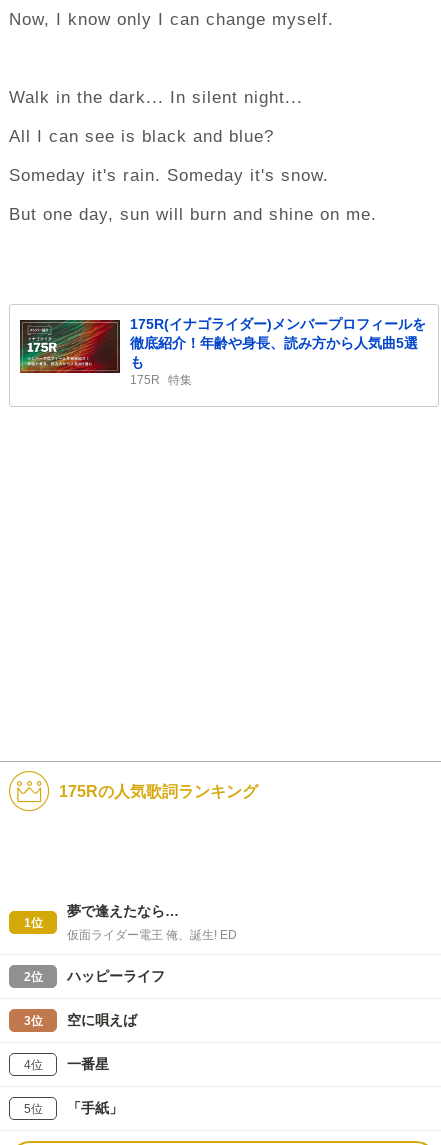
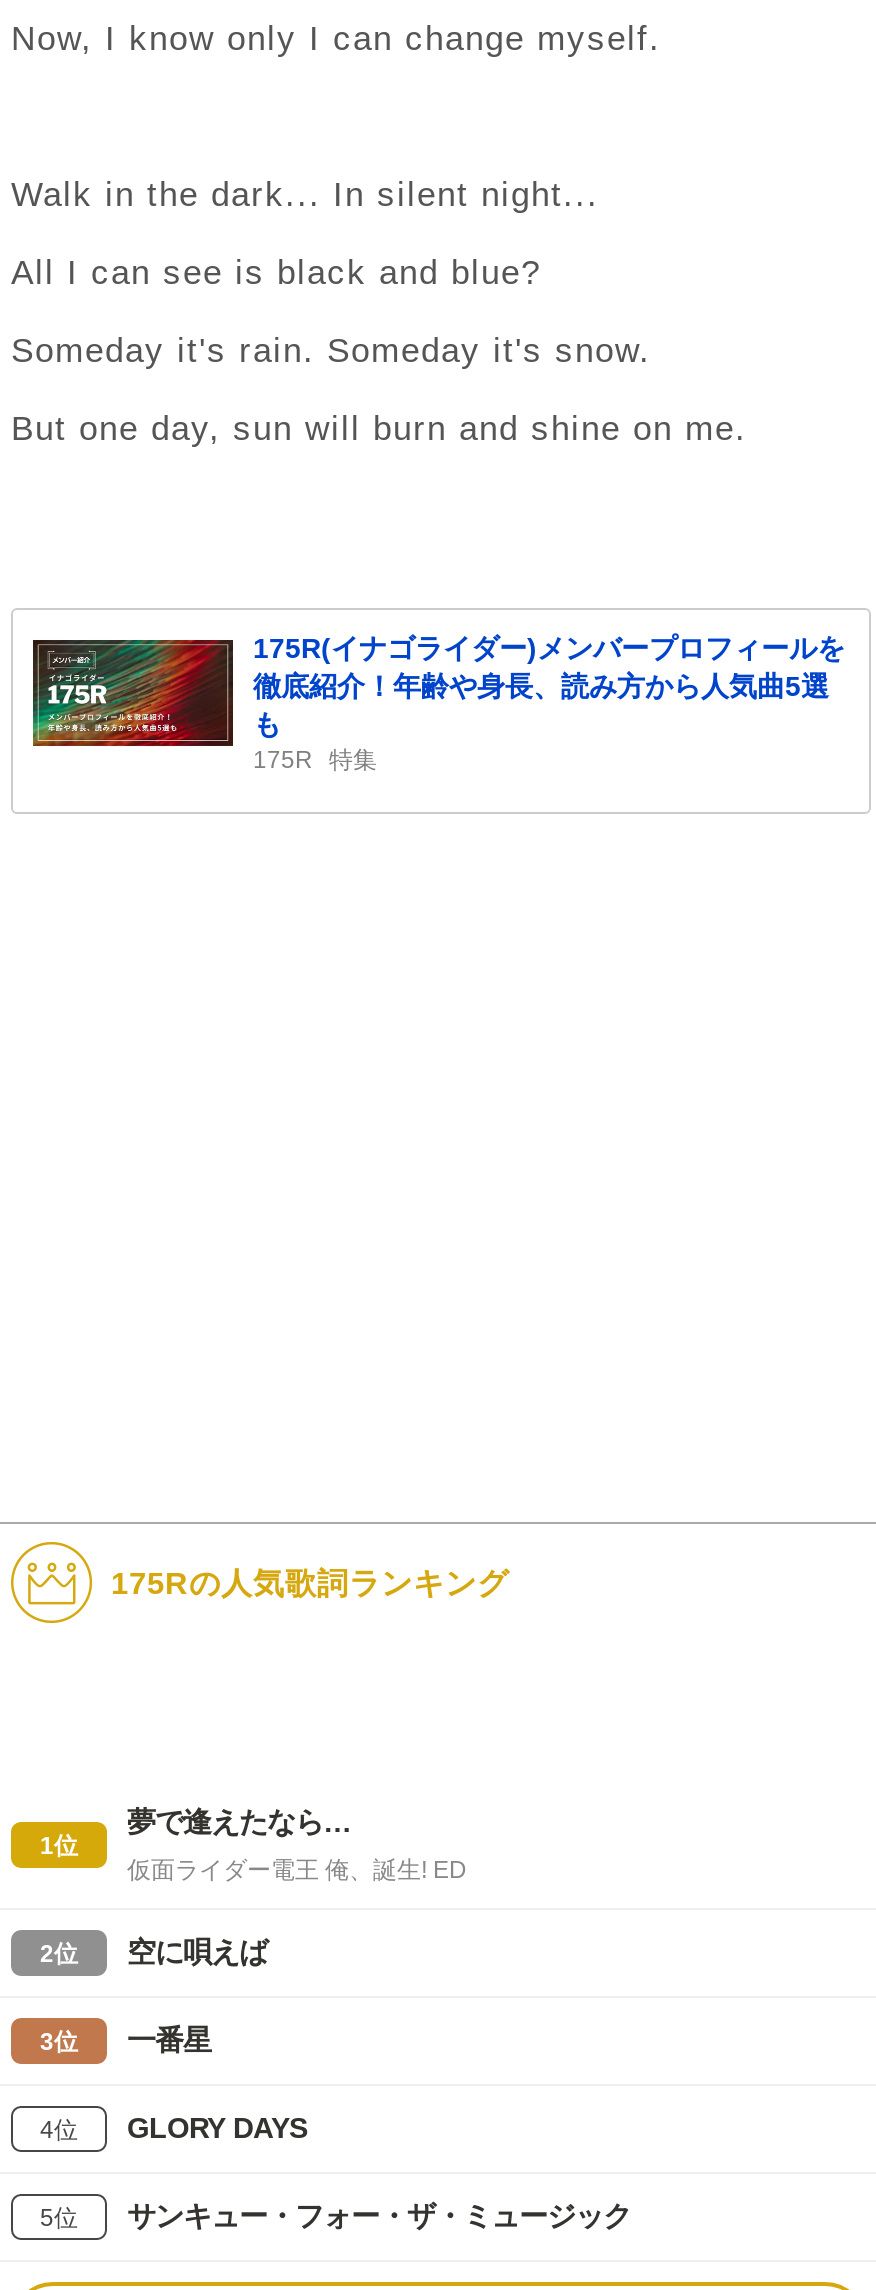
[67,968,165,984] ハッピーライフ -> none
moved [67,1012,137,1028] -> [127,1936,267,1968]: 空に唄えば
none -> [127,2112,307,2144] GLORY DAYS
moved [67,1056,109,1072] -> [127,2024,211,2056]: 一番星
[67,1100,123,1116] 「手紙」 -> [127,2200,631,2232] サンキュー・フォー・ザ・ミュージック

